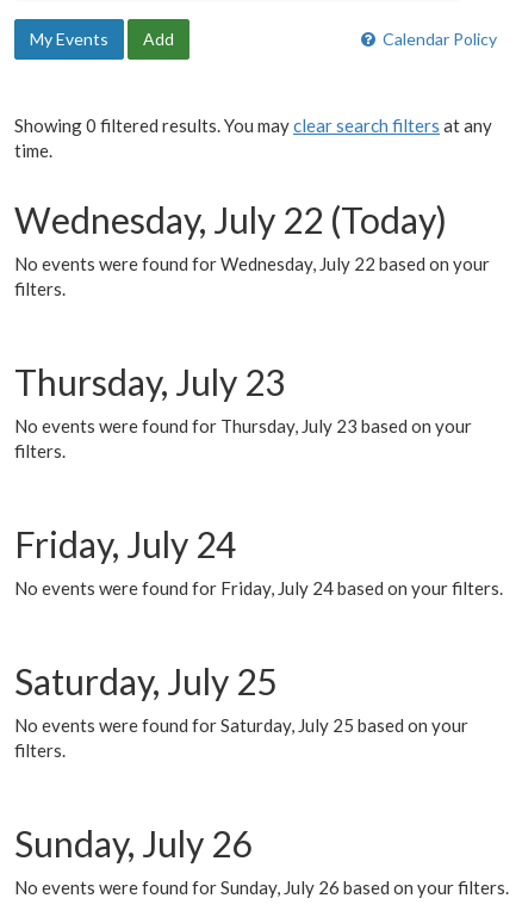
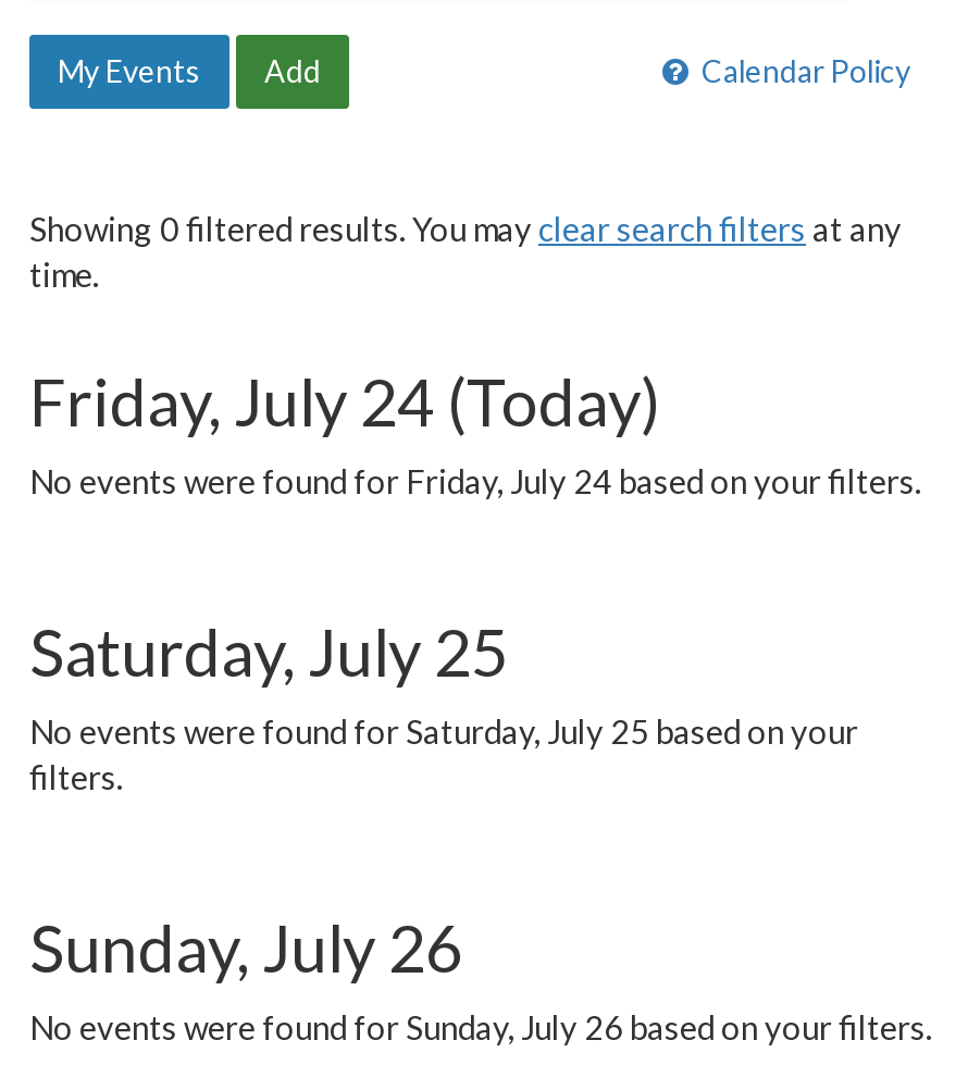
[14,198,490,565] Wednesday, July 22 (Today) | No events were found for Wednesday, July 22 based on your | filters. | Thursday, July 23 | No events were found for Thursday, July 23 based on your | filters. | Friday, July 24 -> [29,361,660,439] Friday, July 24 (Today)

